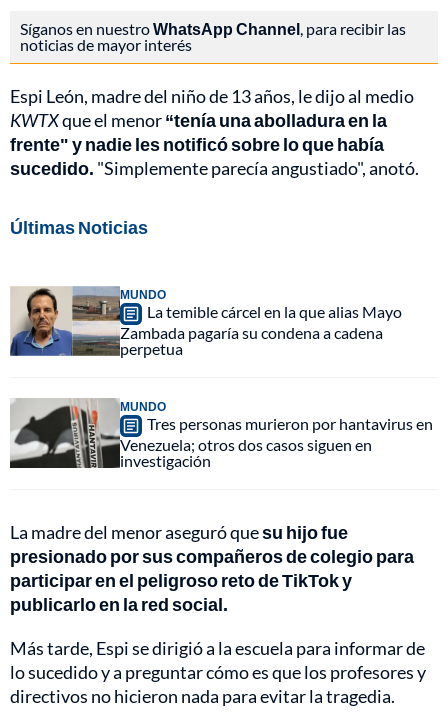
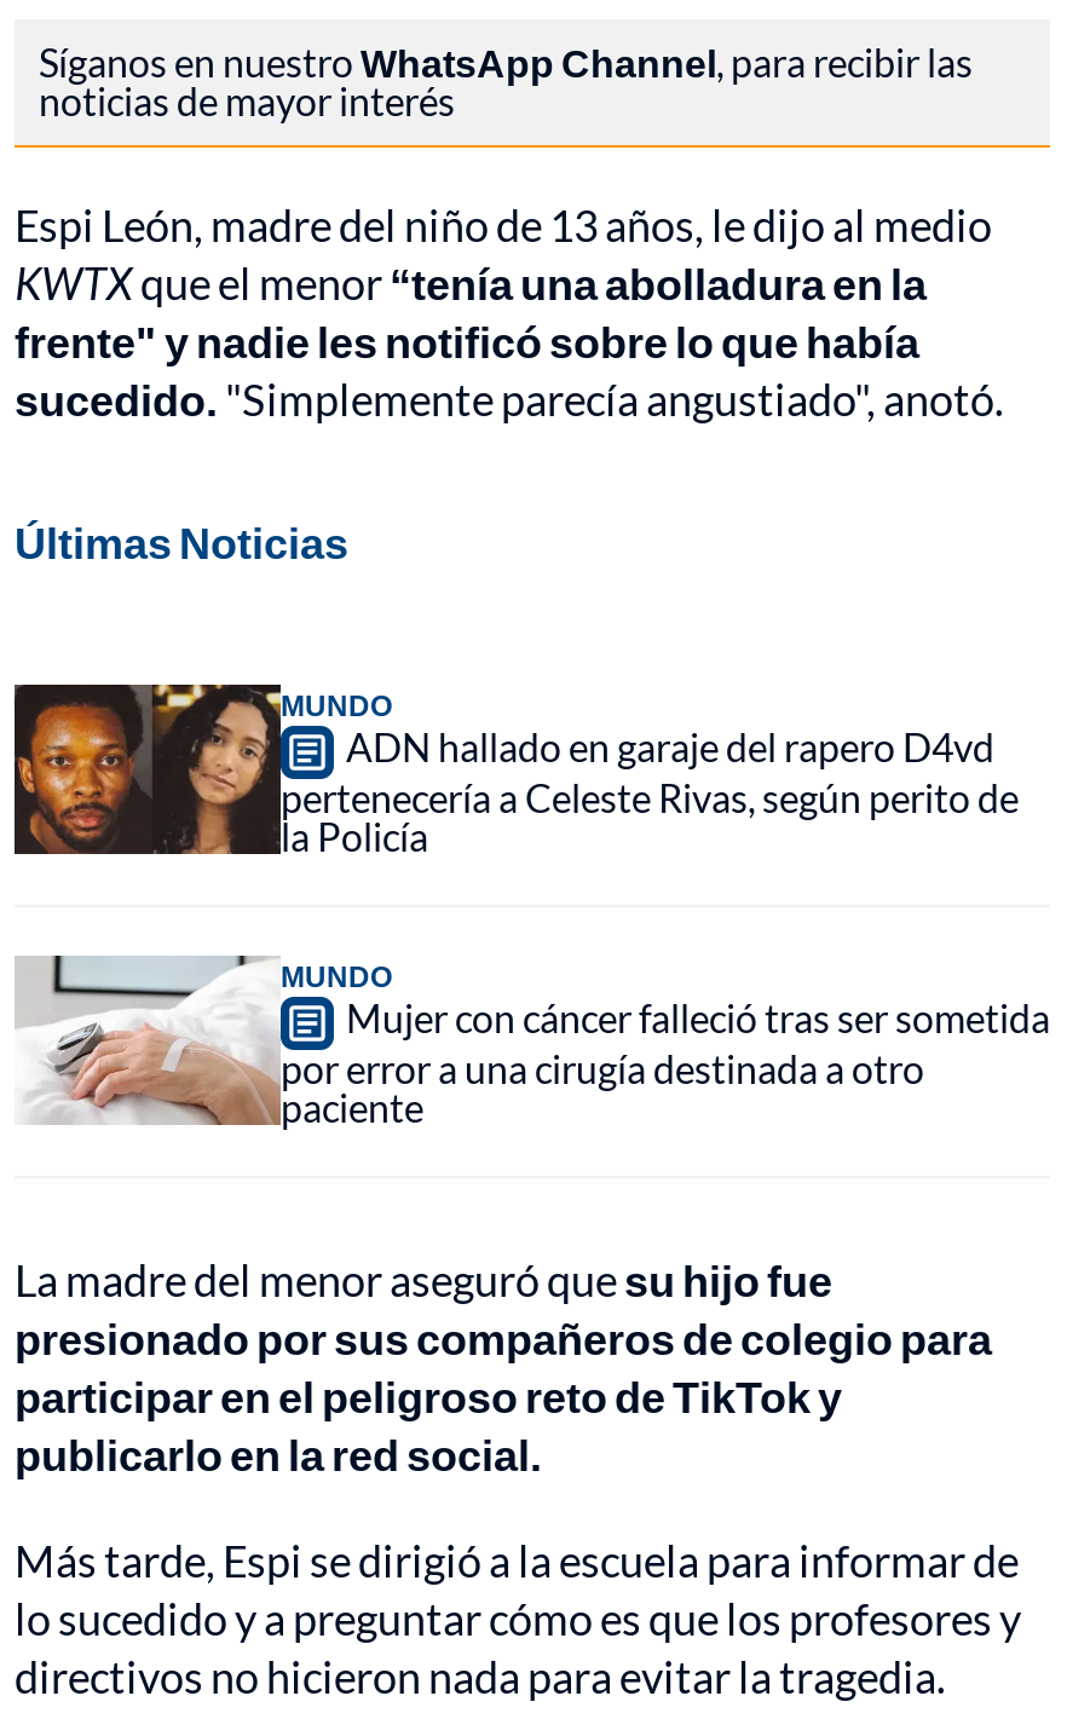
[9,286,402,358] [image] | La temible cárcel en la que alias Mayo | Zambada pagaría su condena a cadena | perpetua -> [12,682,1019,859] [image] | ADN hallado en garaje del rapero D4vd | pertenecería a Celeste Rivas, según perito de | la Policía
[9,399,433,470] [image] | Tres personas murieron por hantavirus en | Venezuela; otros dos casos siguen en | investigación -> [15,956,1050,1130] [image] | Mujer con cáncer falleció tras ser sometida | por error a una cirugía destinada a otro | paciente

